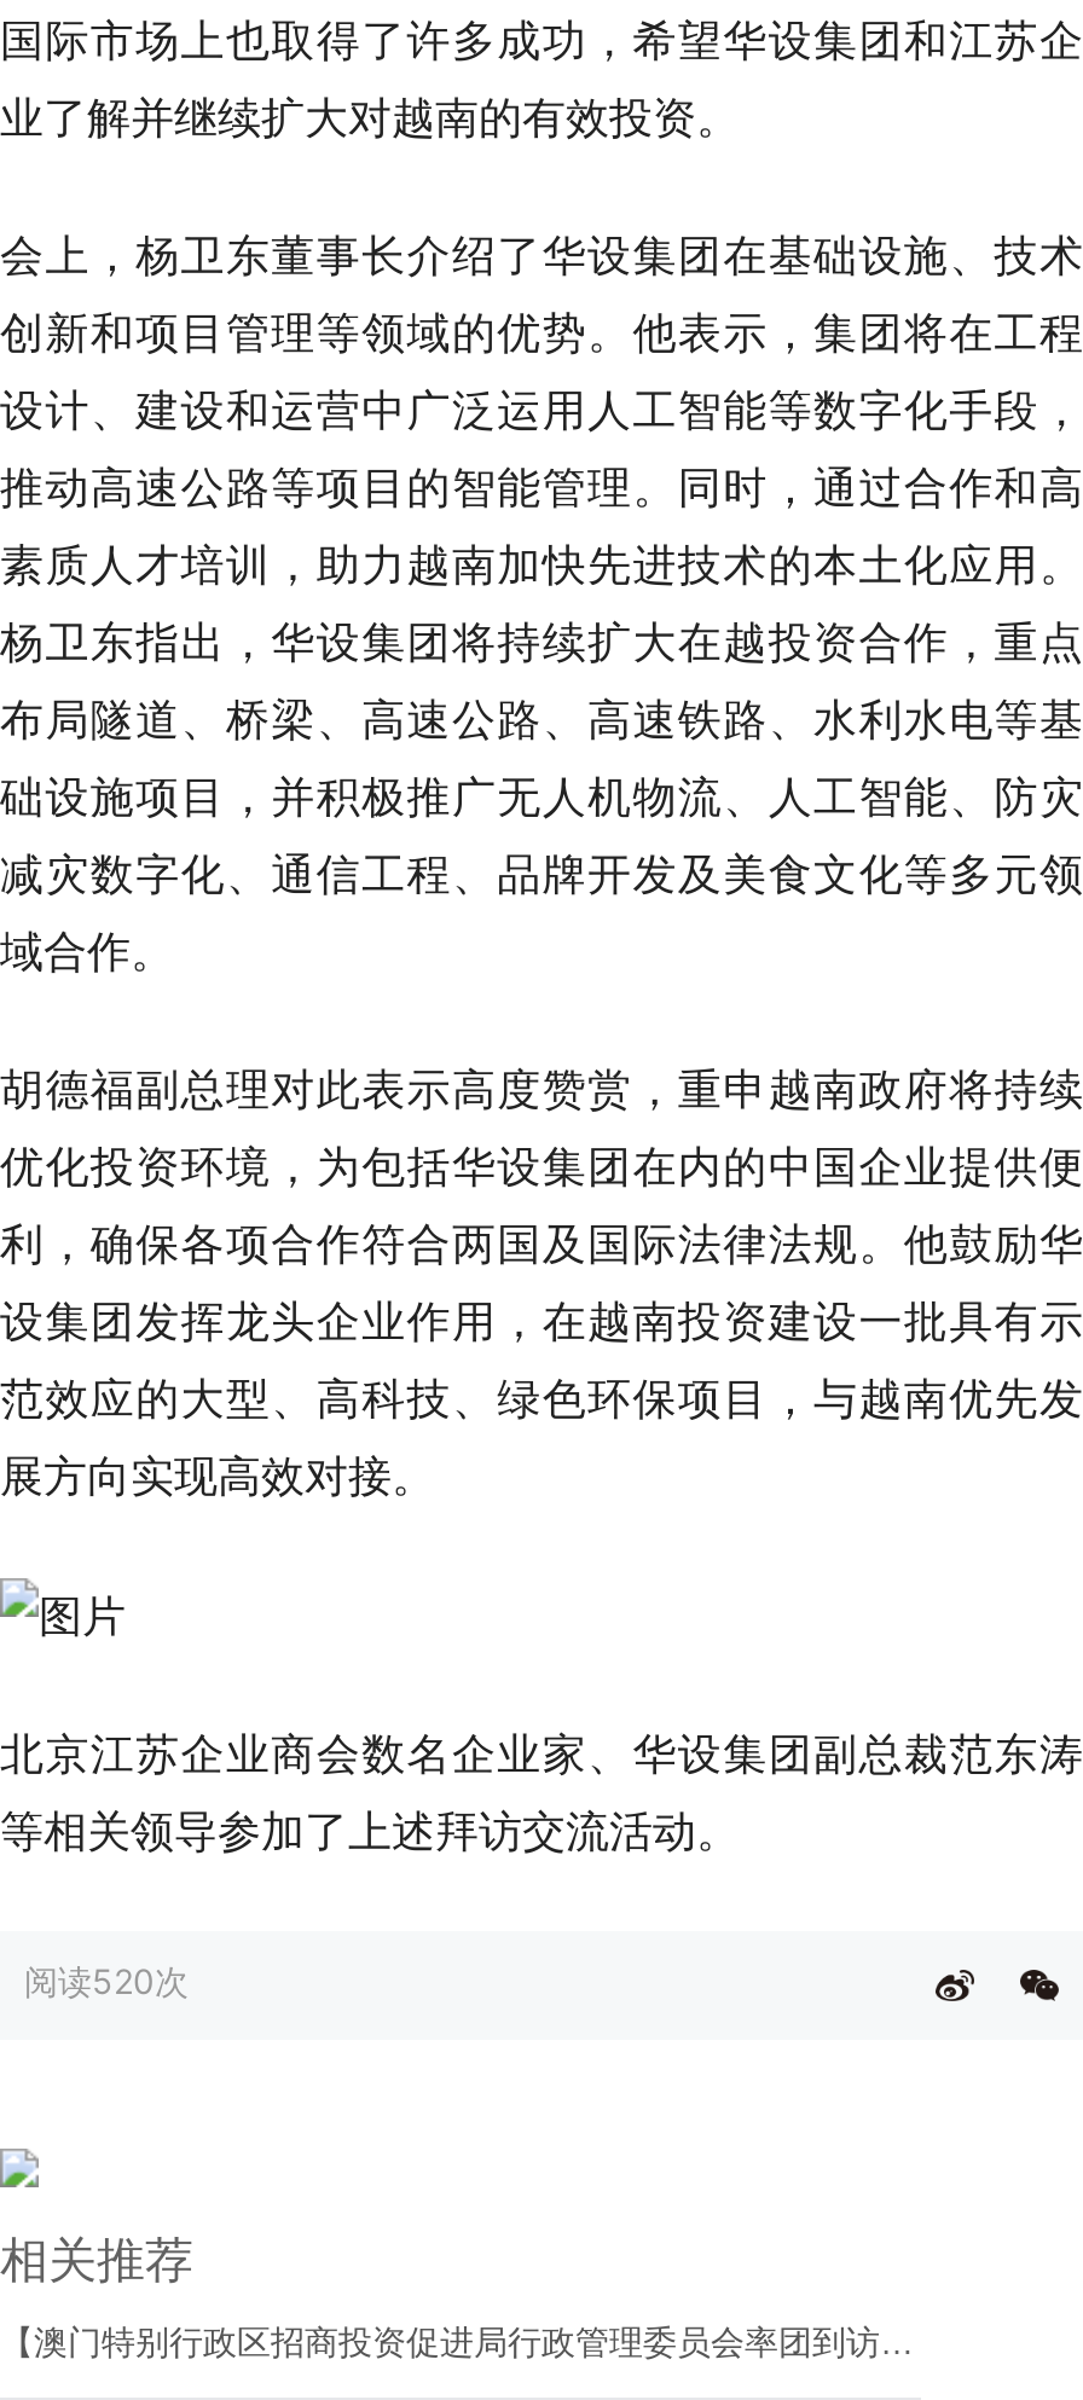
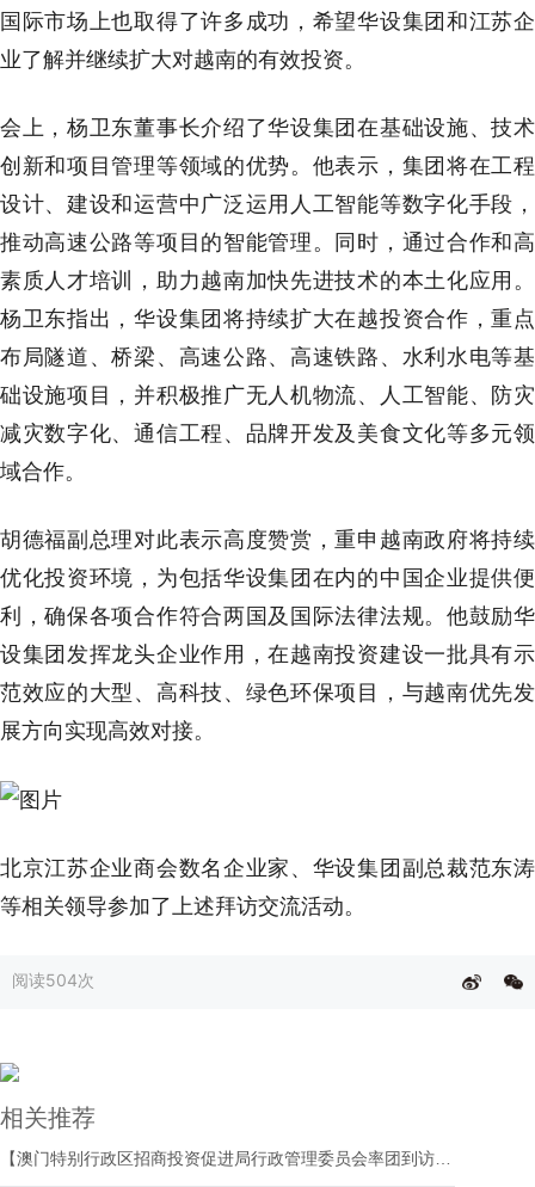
[24,1961,189,2002] 阅读520次 -> [12,970,94,990] 阅读504次

